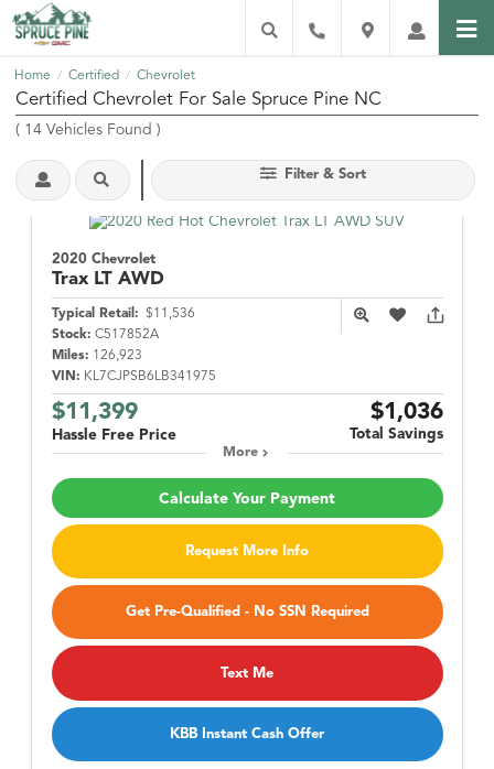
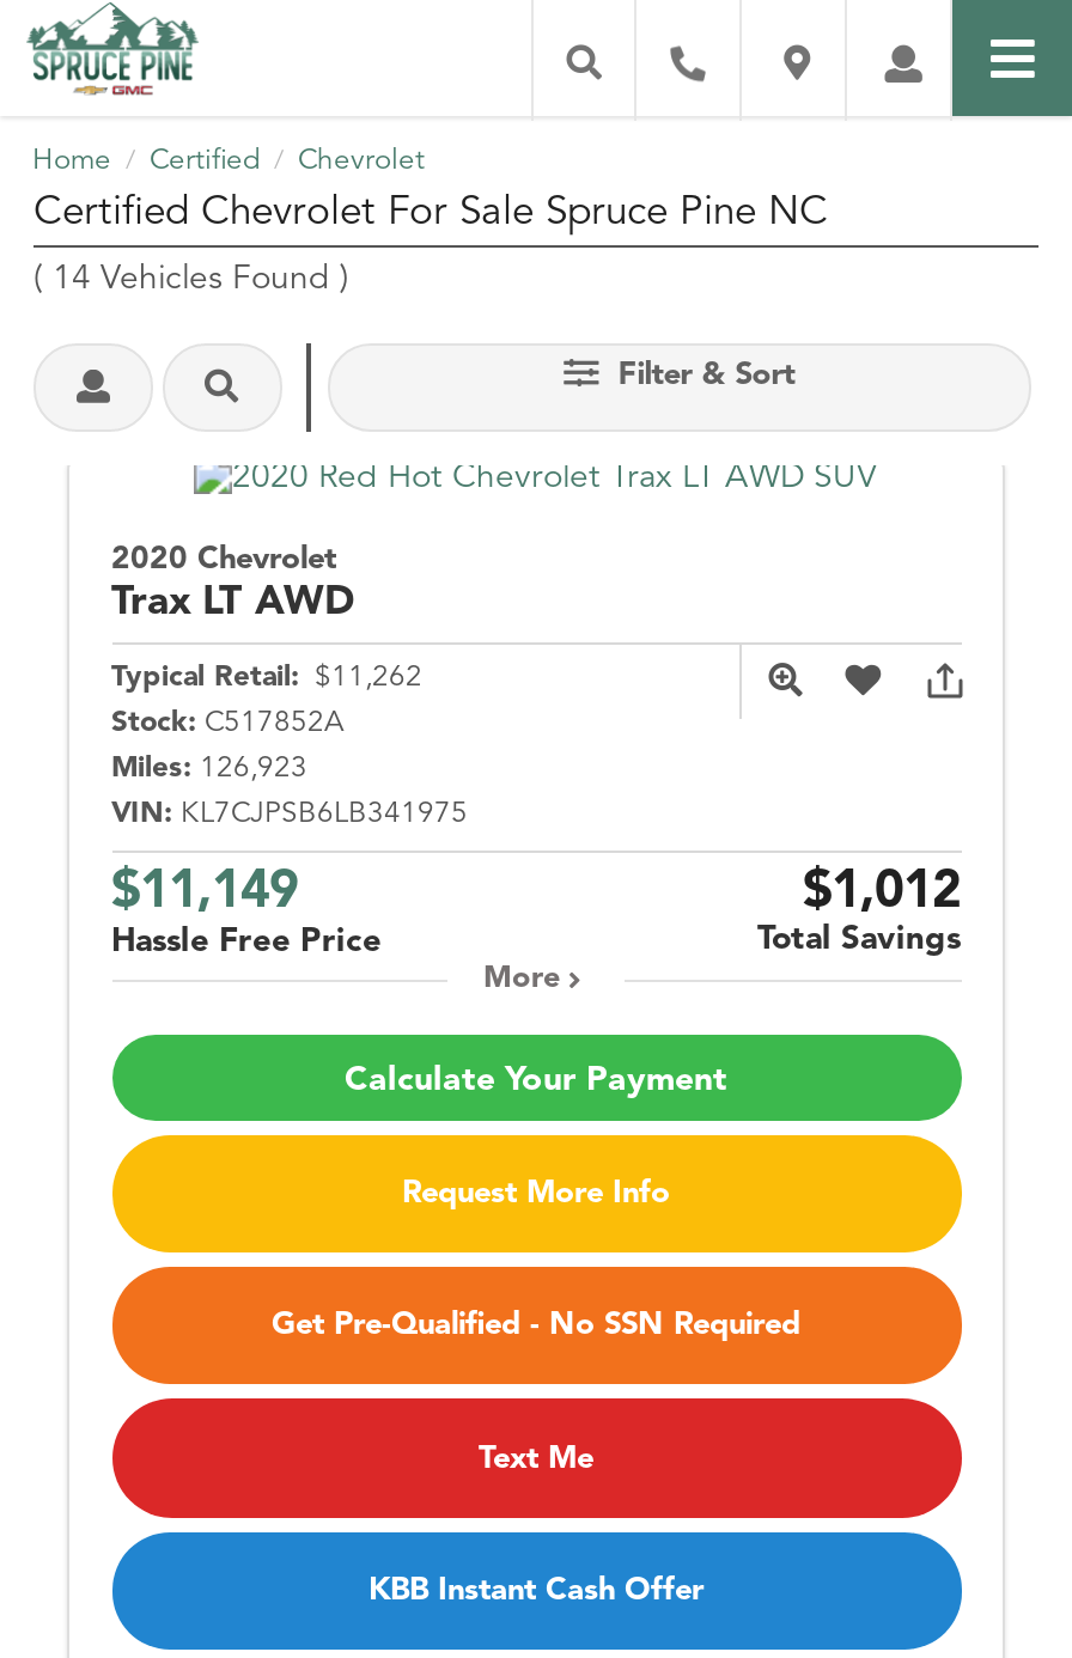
[51,307,195,320] Typical Retail: $11,536 -> [111,663,422,692] Typical Retail: $11,262
[51,401,137,424] $11,399 -> [111,866,298,917] $11,149
[370,401,443,424] $1,036 -> [803,866,961,917] $1,012

